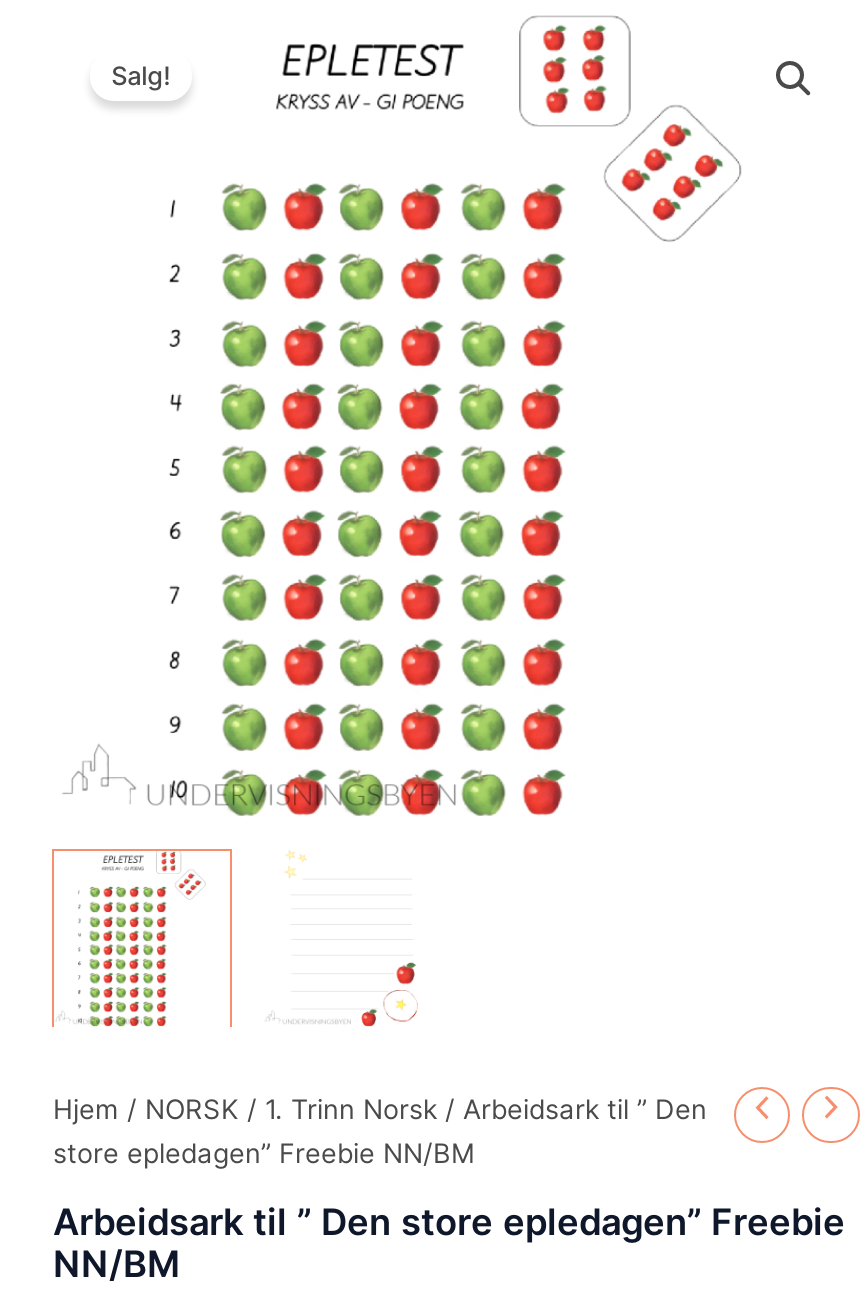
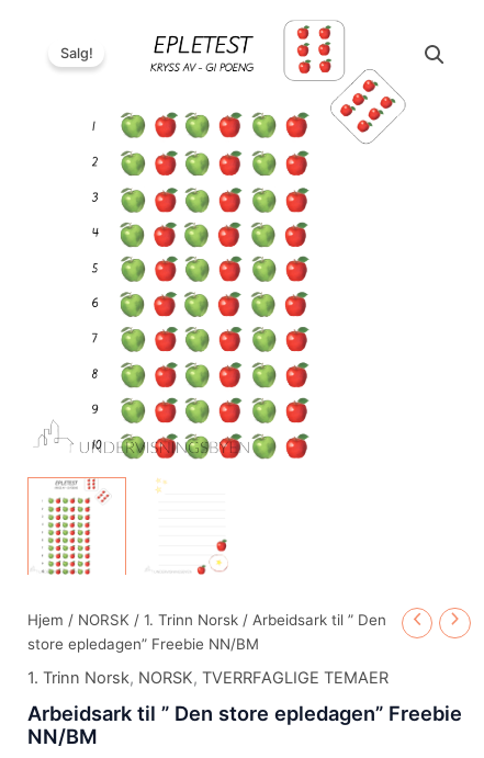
none -> [28,668,389,688] 1. Trinn Norsk, NORSK, TVERRFAGLIGE TEMAER

